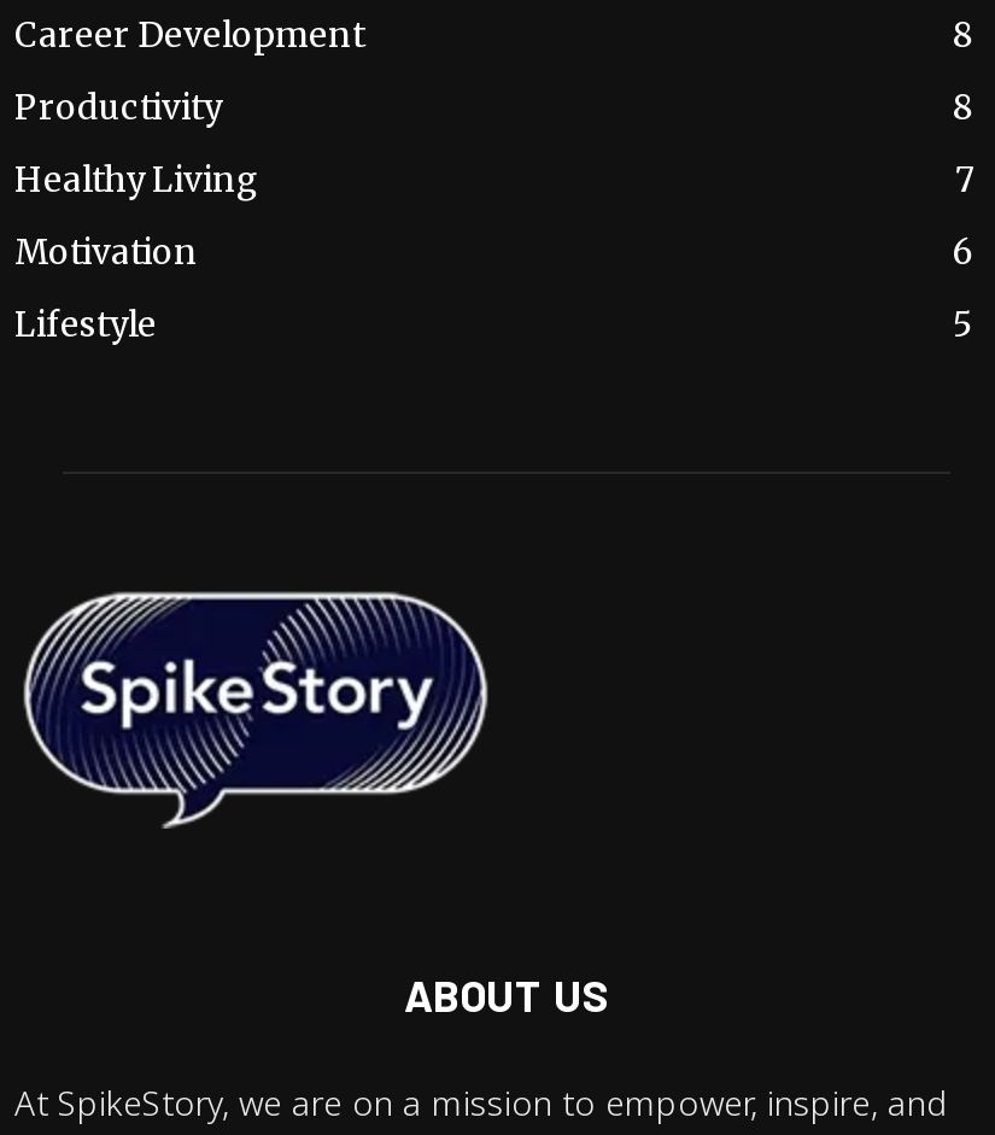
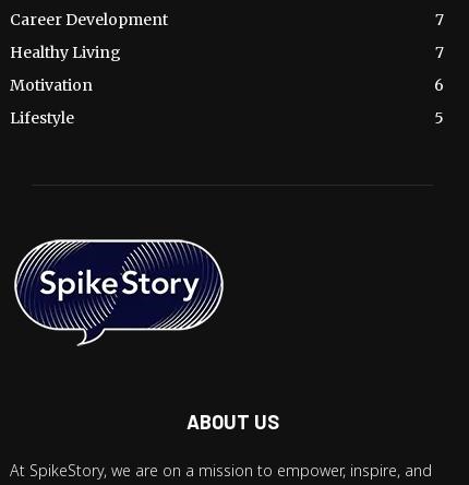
[14,13,974,128] 8 | Productivity | 8 -> [435,10,444,29] 7

